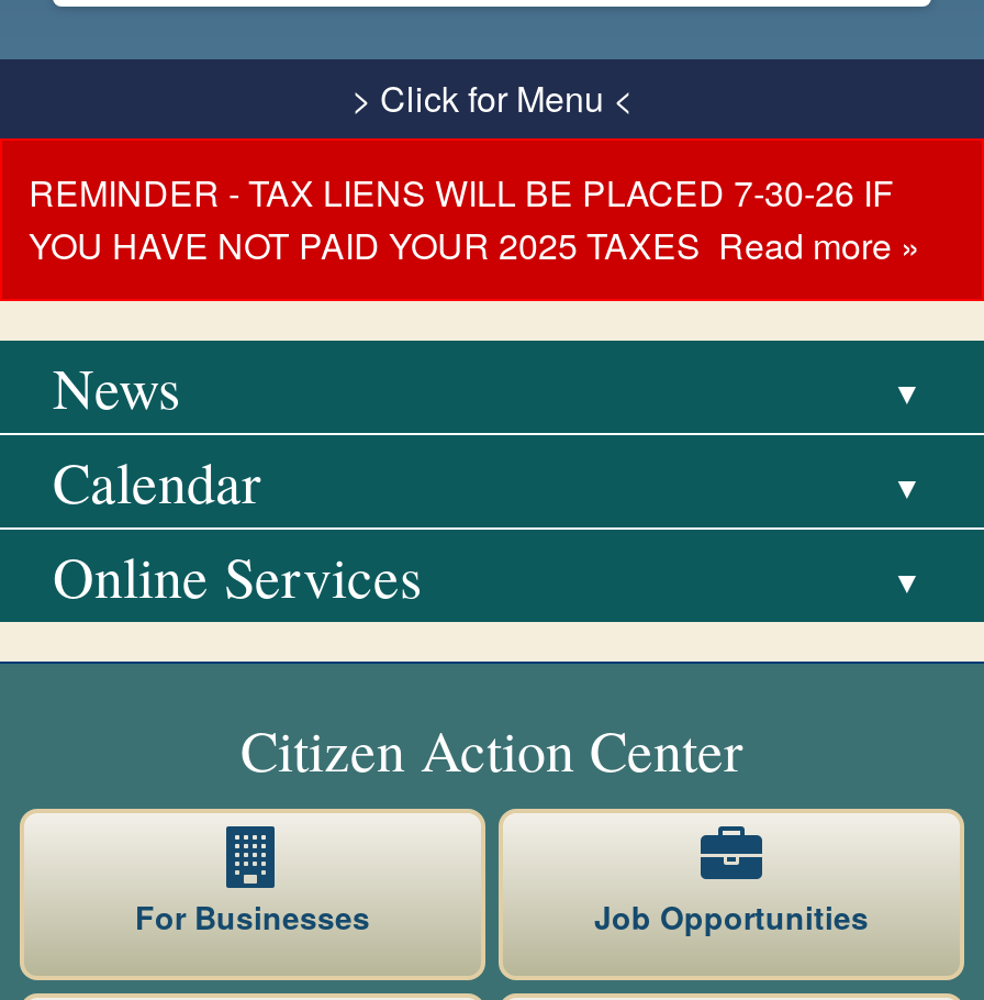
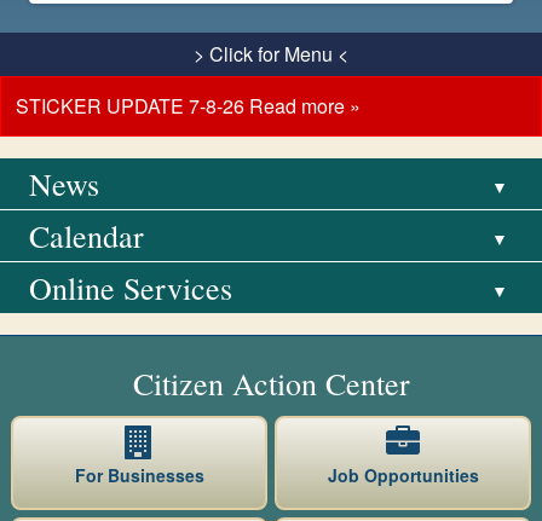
[29,167,920,270] REMINDER - TAX LIENS WILL BE PLACED 7-30-26 IF | YOU HAVE NOT PAID YOUR 2025 TAXES Read more » -> [16,92,361,120] STICKER UPDATE 7-8-26 Read more »

